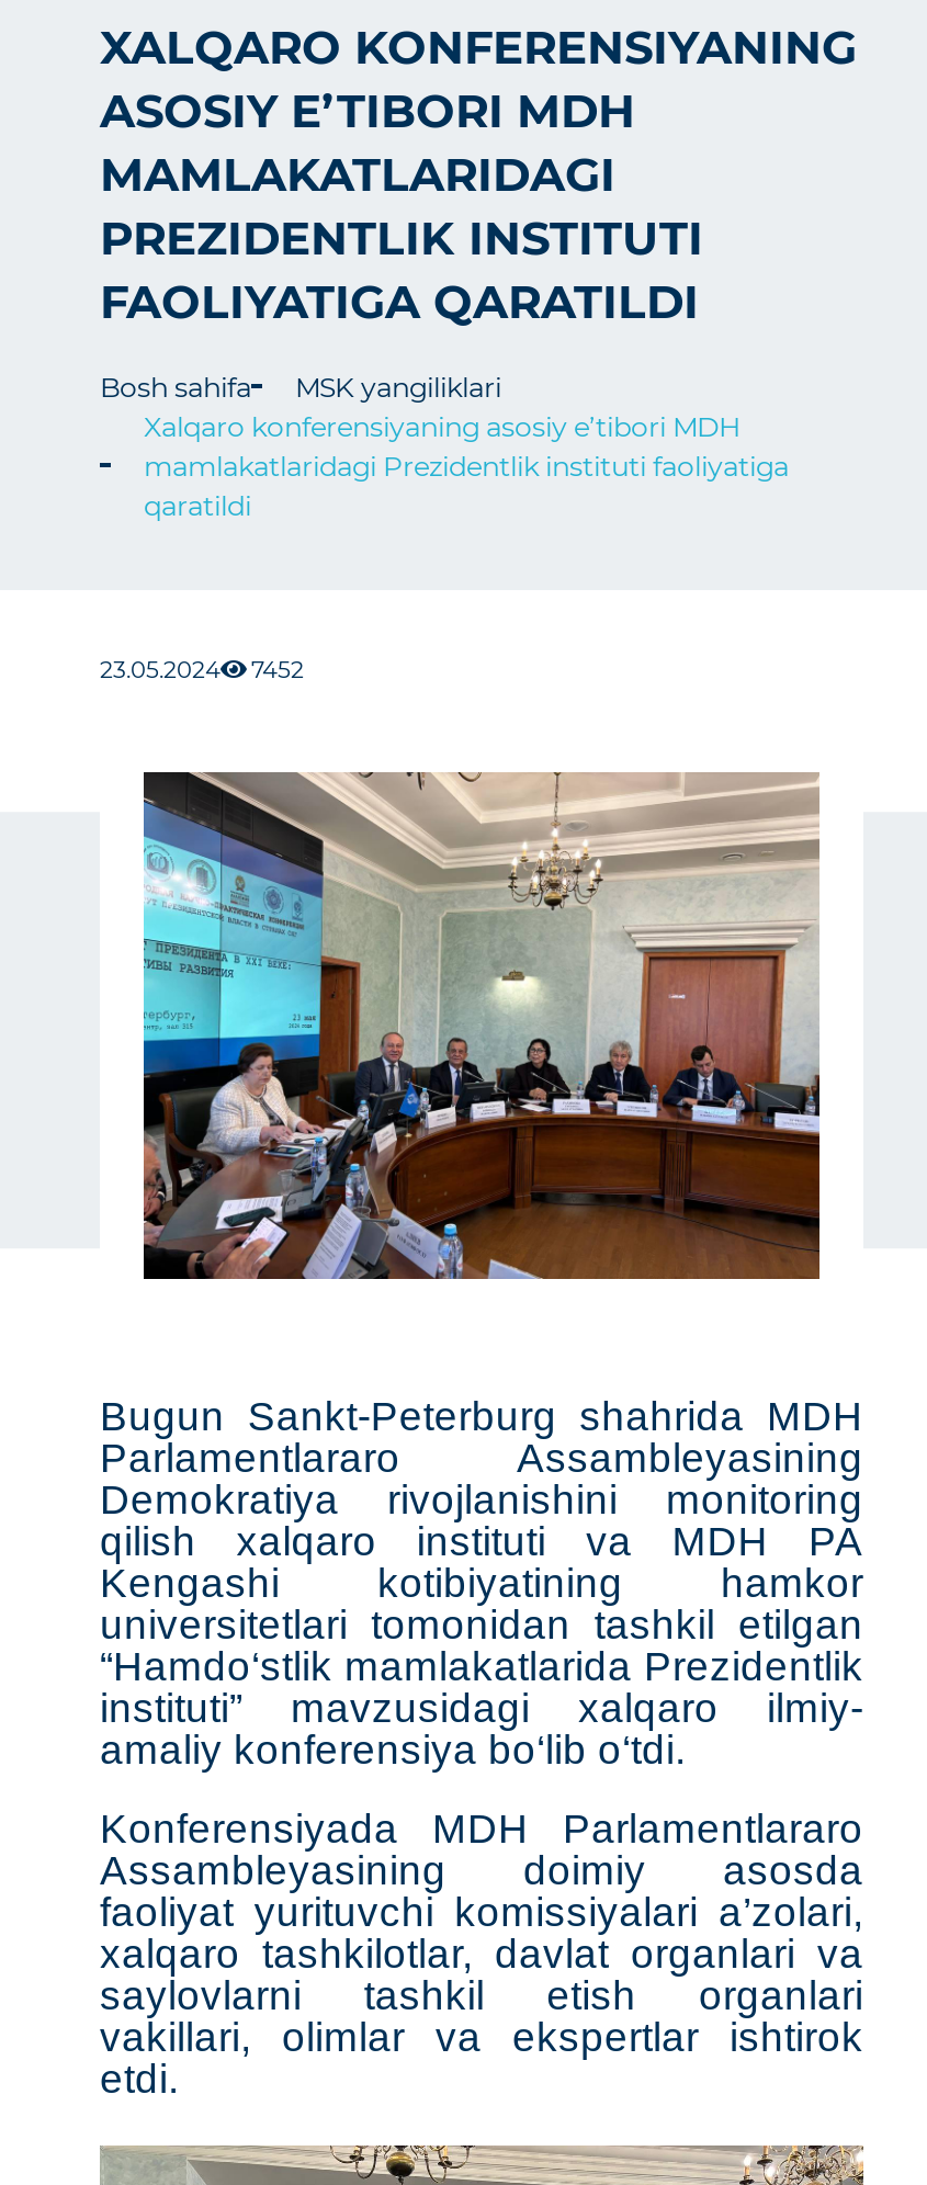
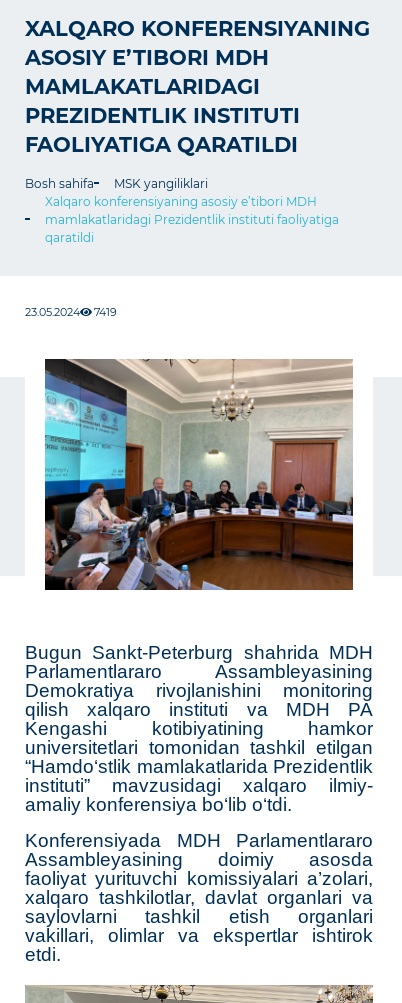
[100,656,304,684] 23.05.2024 7452 -> [25,306,117,319] 23.05.2024 7419

